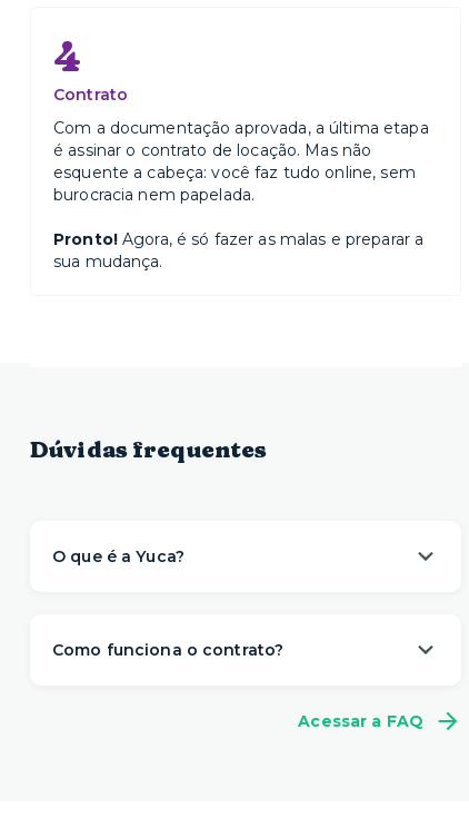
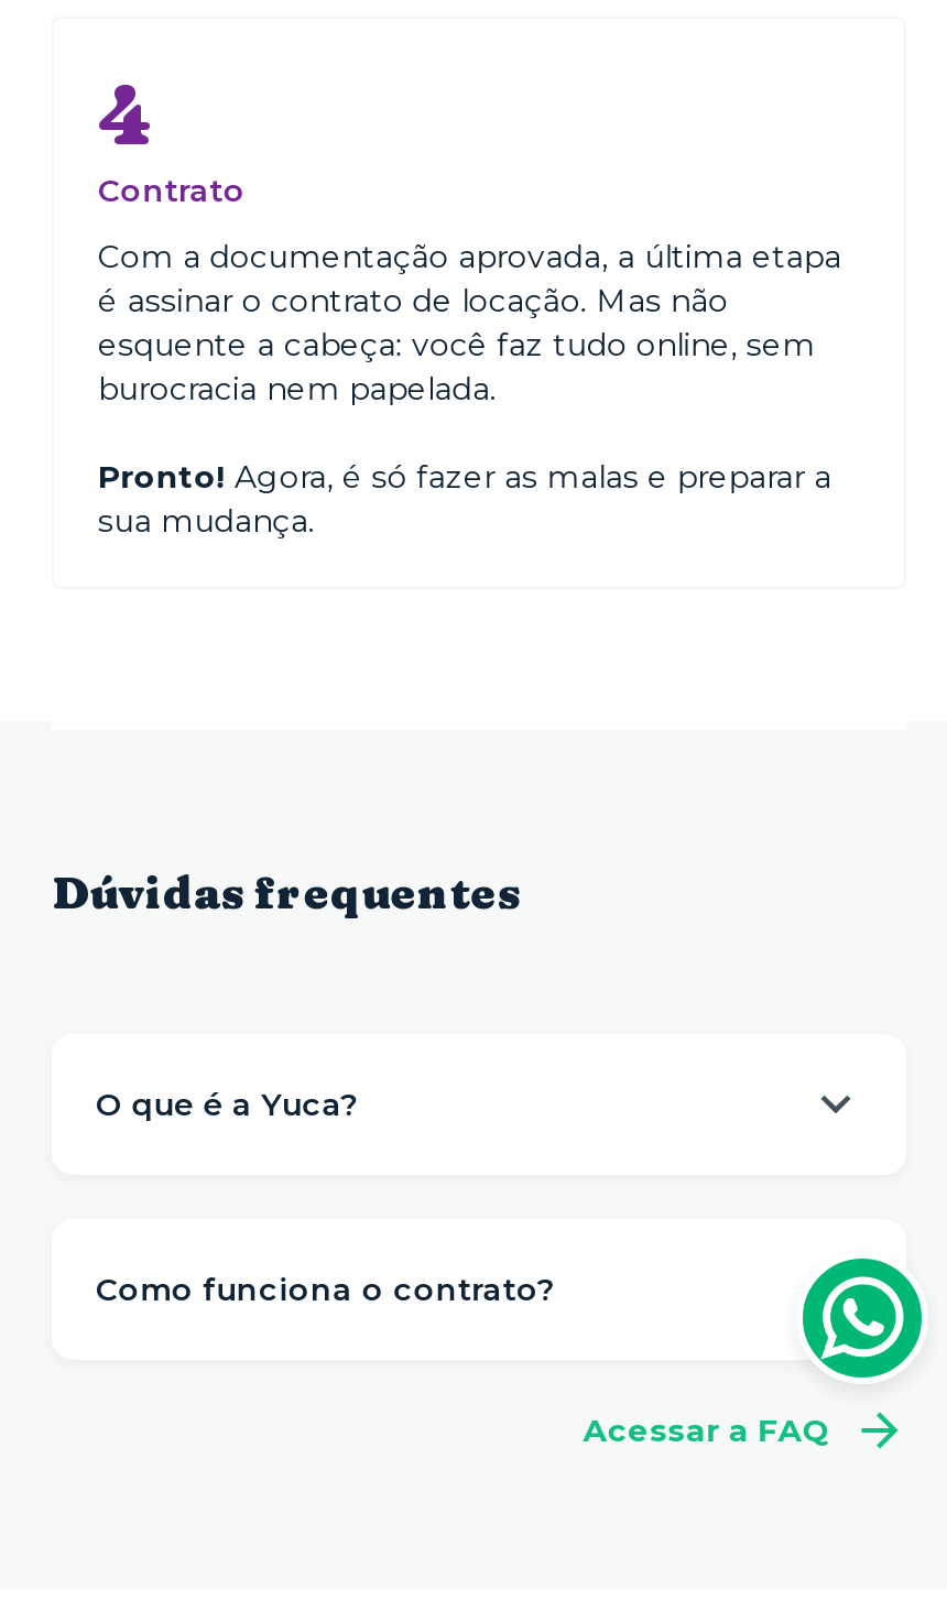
none -> [801,1256,924,1380] [image]

